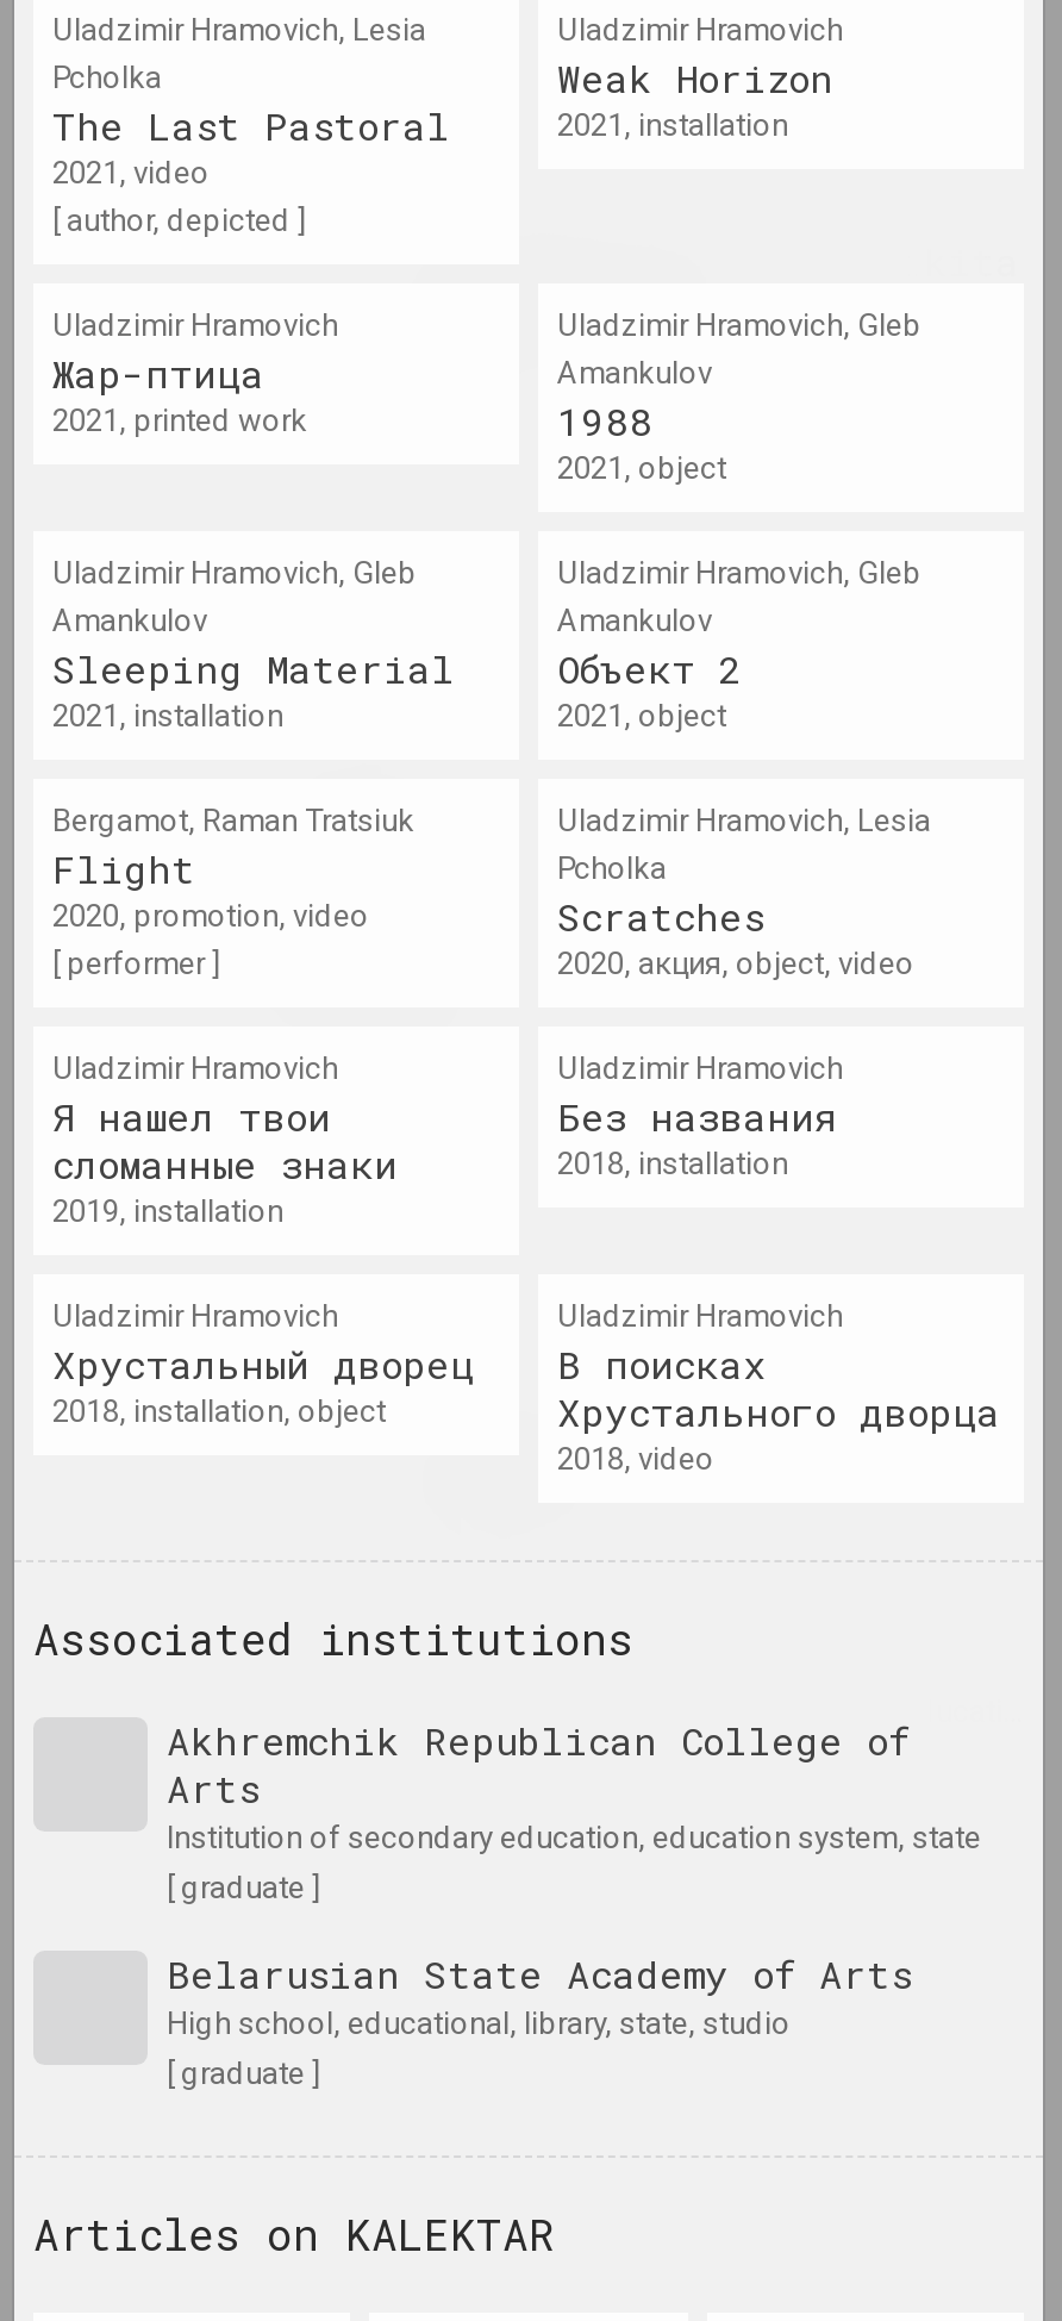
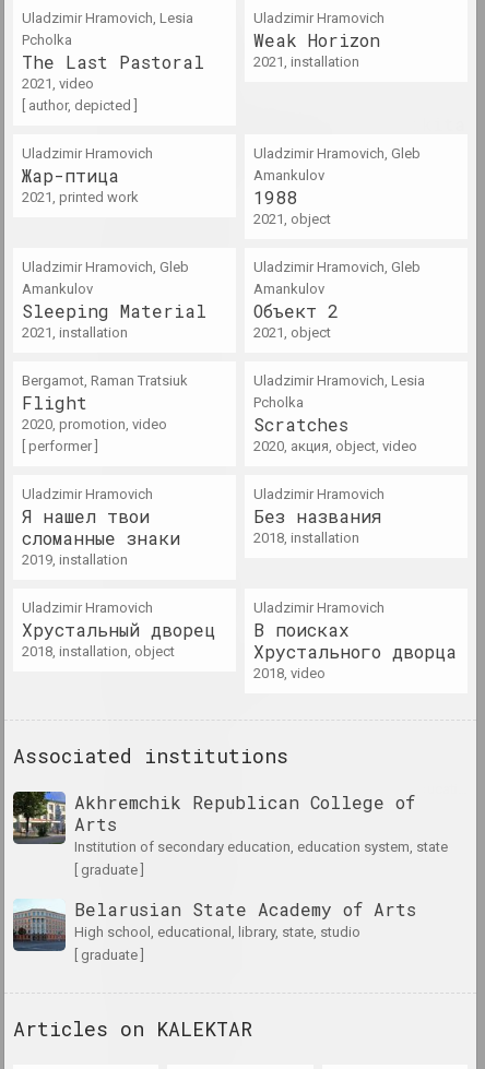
none -> [12,791,67,845] [image]
none -> [12,899,67,952] [image]

